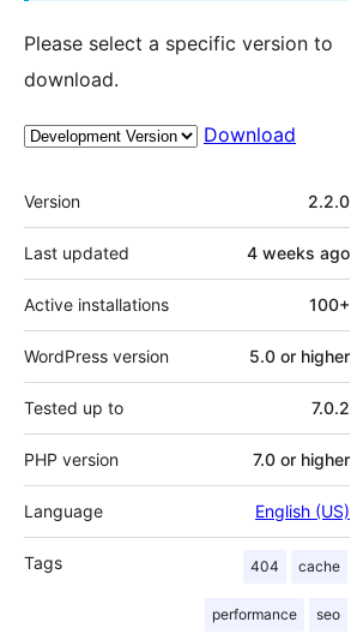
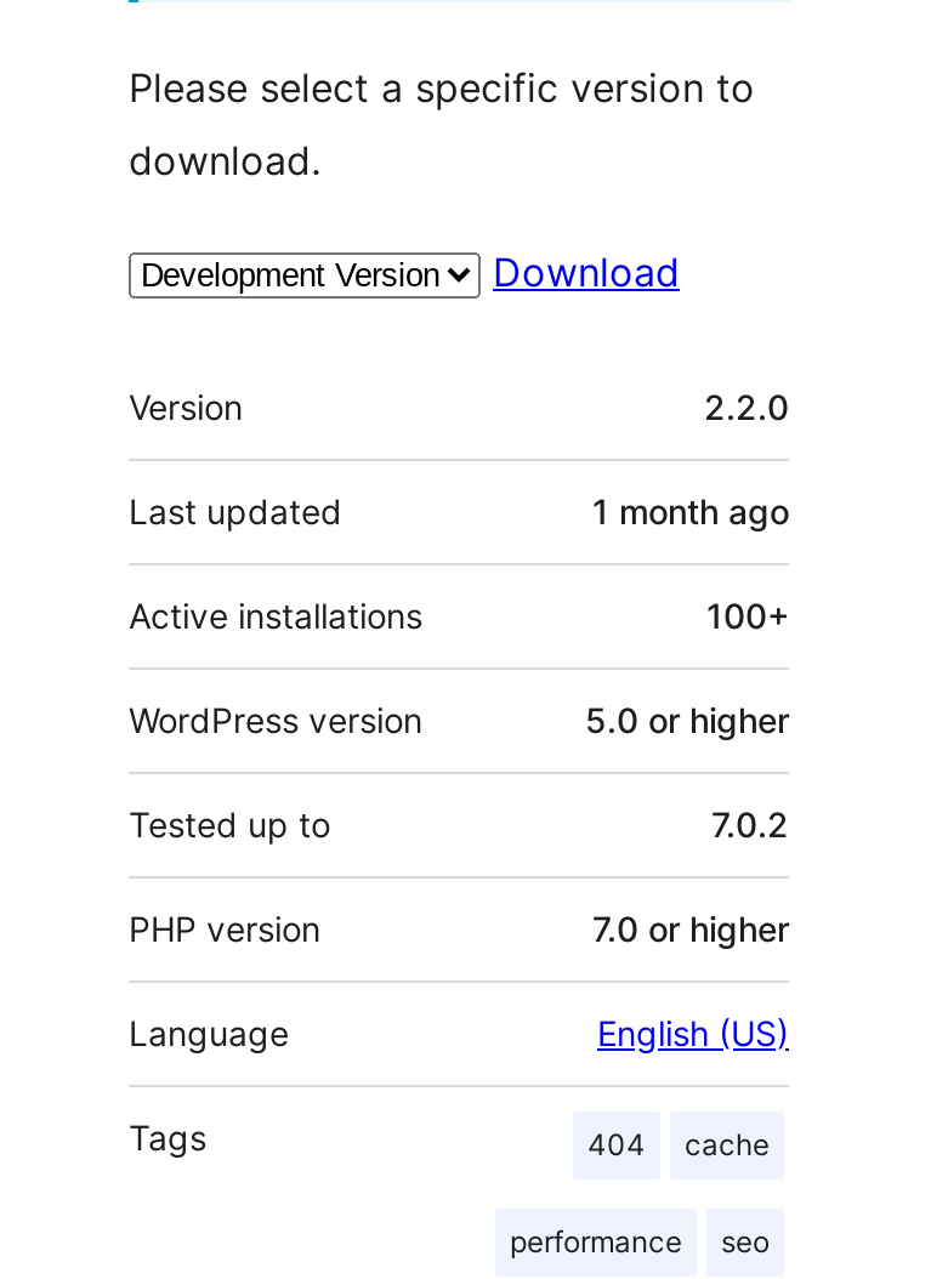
[247,242,350,262] 4 weeks ago -> [592,489,789,530] 1 month ago

